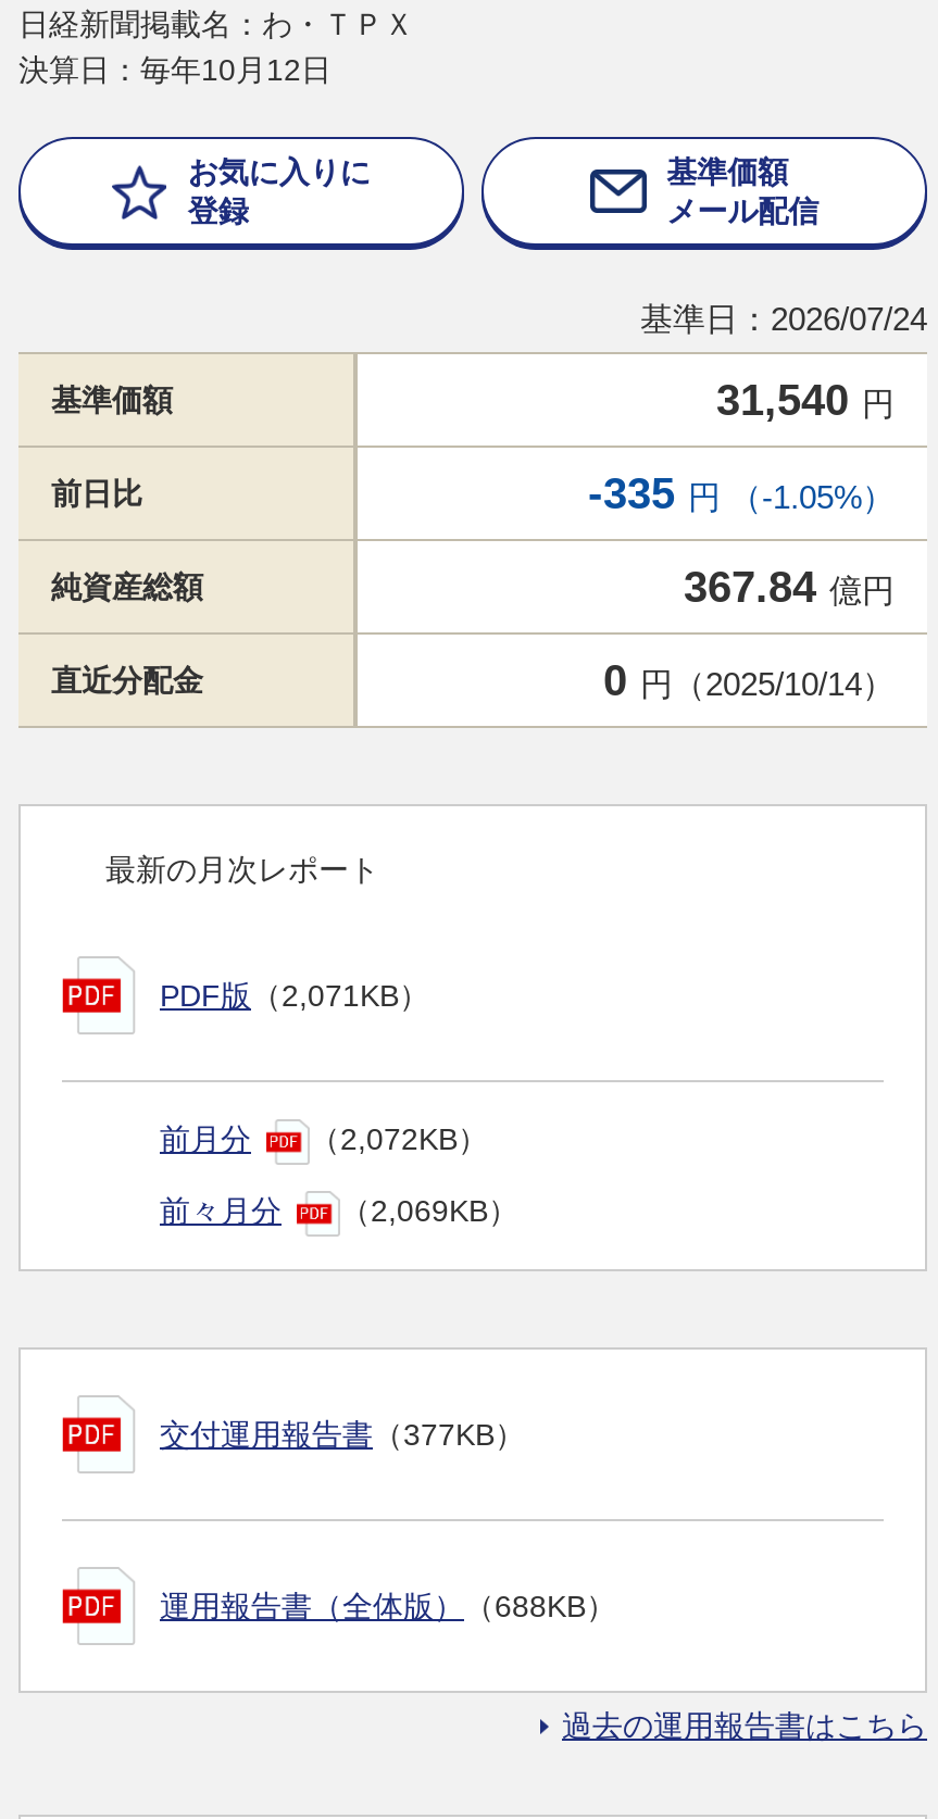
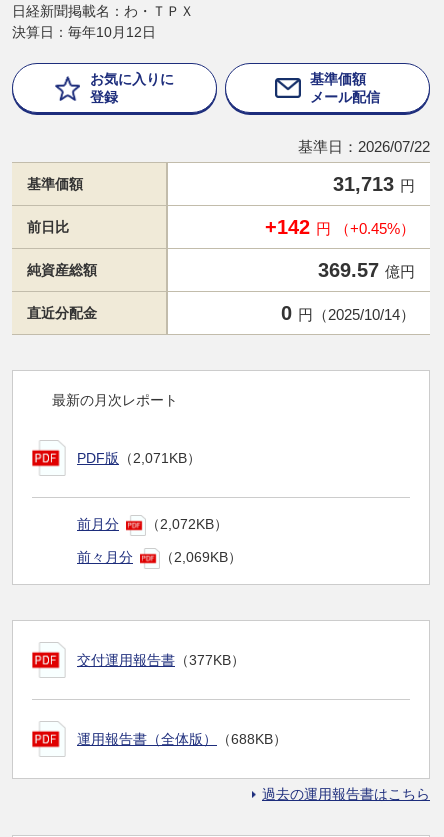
[640,299,927,336] 基準日：2026/07/24 -> [298,138,430,155] 基準日：2026/07/22
[716,376,895,423] 31,540円 -> [333,173,415,195] 31,713円
[588,469,895,517] -335円 （-1.05%） -> [265,216,415,238] +142円 （+0.45%）
[684,562,895,610] 367.84億円 -> [318,259,415,281] 369.57億円

